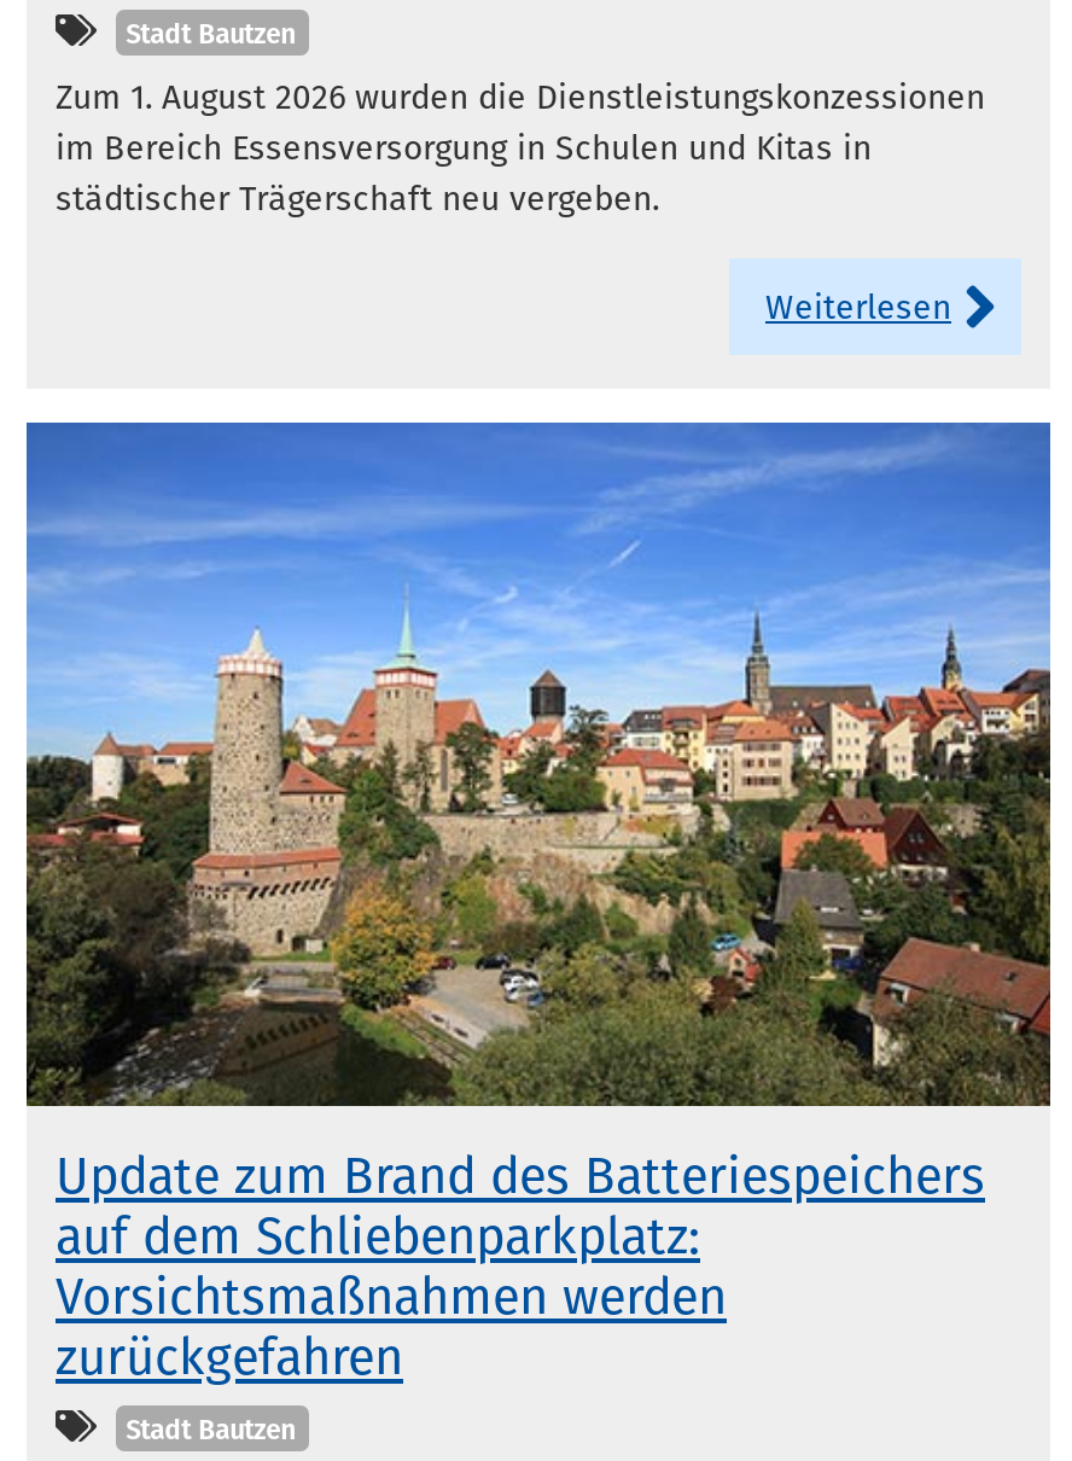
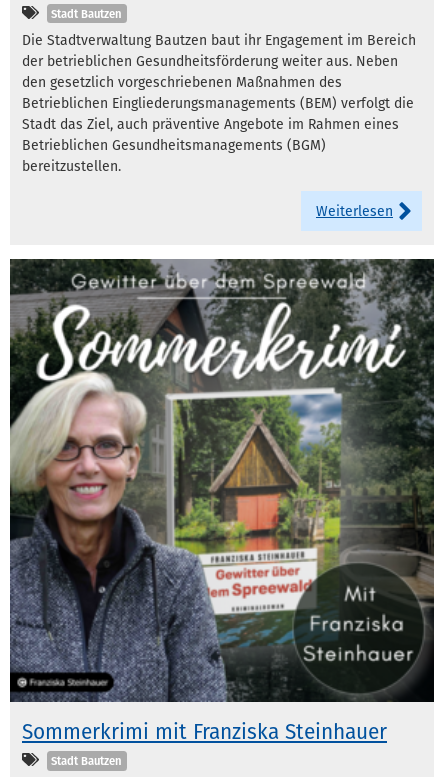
[56,78,985,220] Zum 1. August 2026 wurden die Dienstleistungskonzessionen | im Bereich Essensversorgung in Schulen und Kitas in | städtischer Trägerschaft neu vergeben. -> [22,32,416,175] Die Stadtverwaltung Bautzen baut ihr Engagement im Bereich | der betrieblichen Gesundheitsförderung weiter aus. Neben | den gesetzlich vorgeschriebenen Maßnahmen des | Betrieblichen Eingliederungsmanagements (BEM) verfolgt die | Stadt das Ziel, auch präventive Angebote im Rahmen eines | Betrieblichen Gesundheitsmanagements (BGM) | bereitzustellen.
[24,420,1053,1389] [image] | Update zum Brand des Batteriespeichers | auf dem Schliebenparkplatz: | Vorsichtsmaßnahmen werden | zurückgefahren -> [9,258,435,745] [image] | Sommerkrimi mit Franziska Steinhauer

